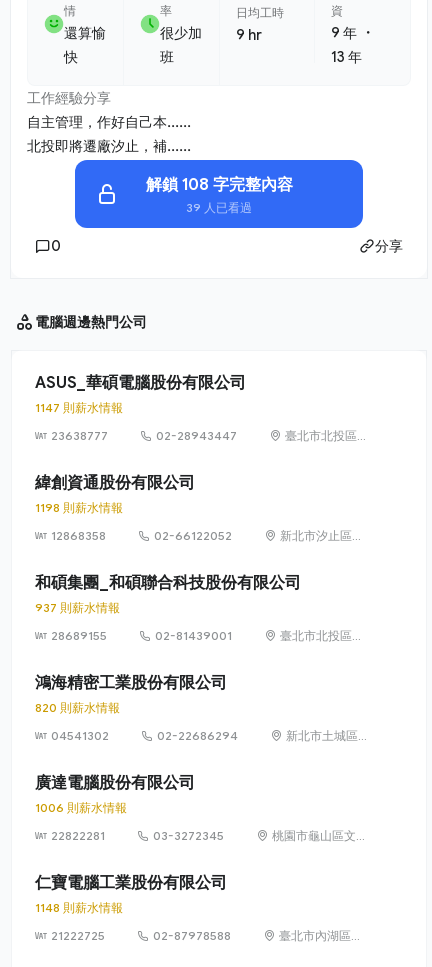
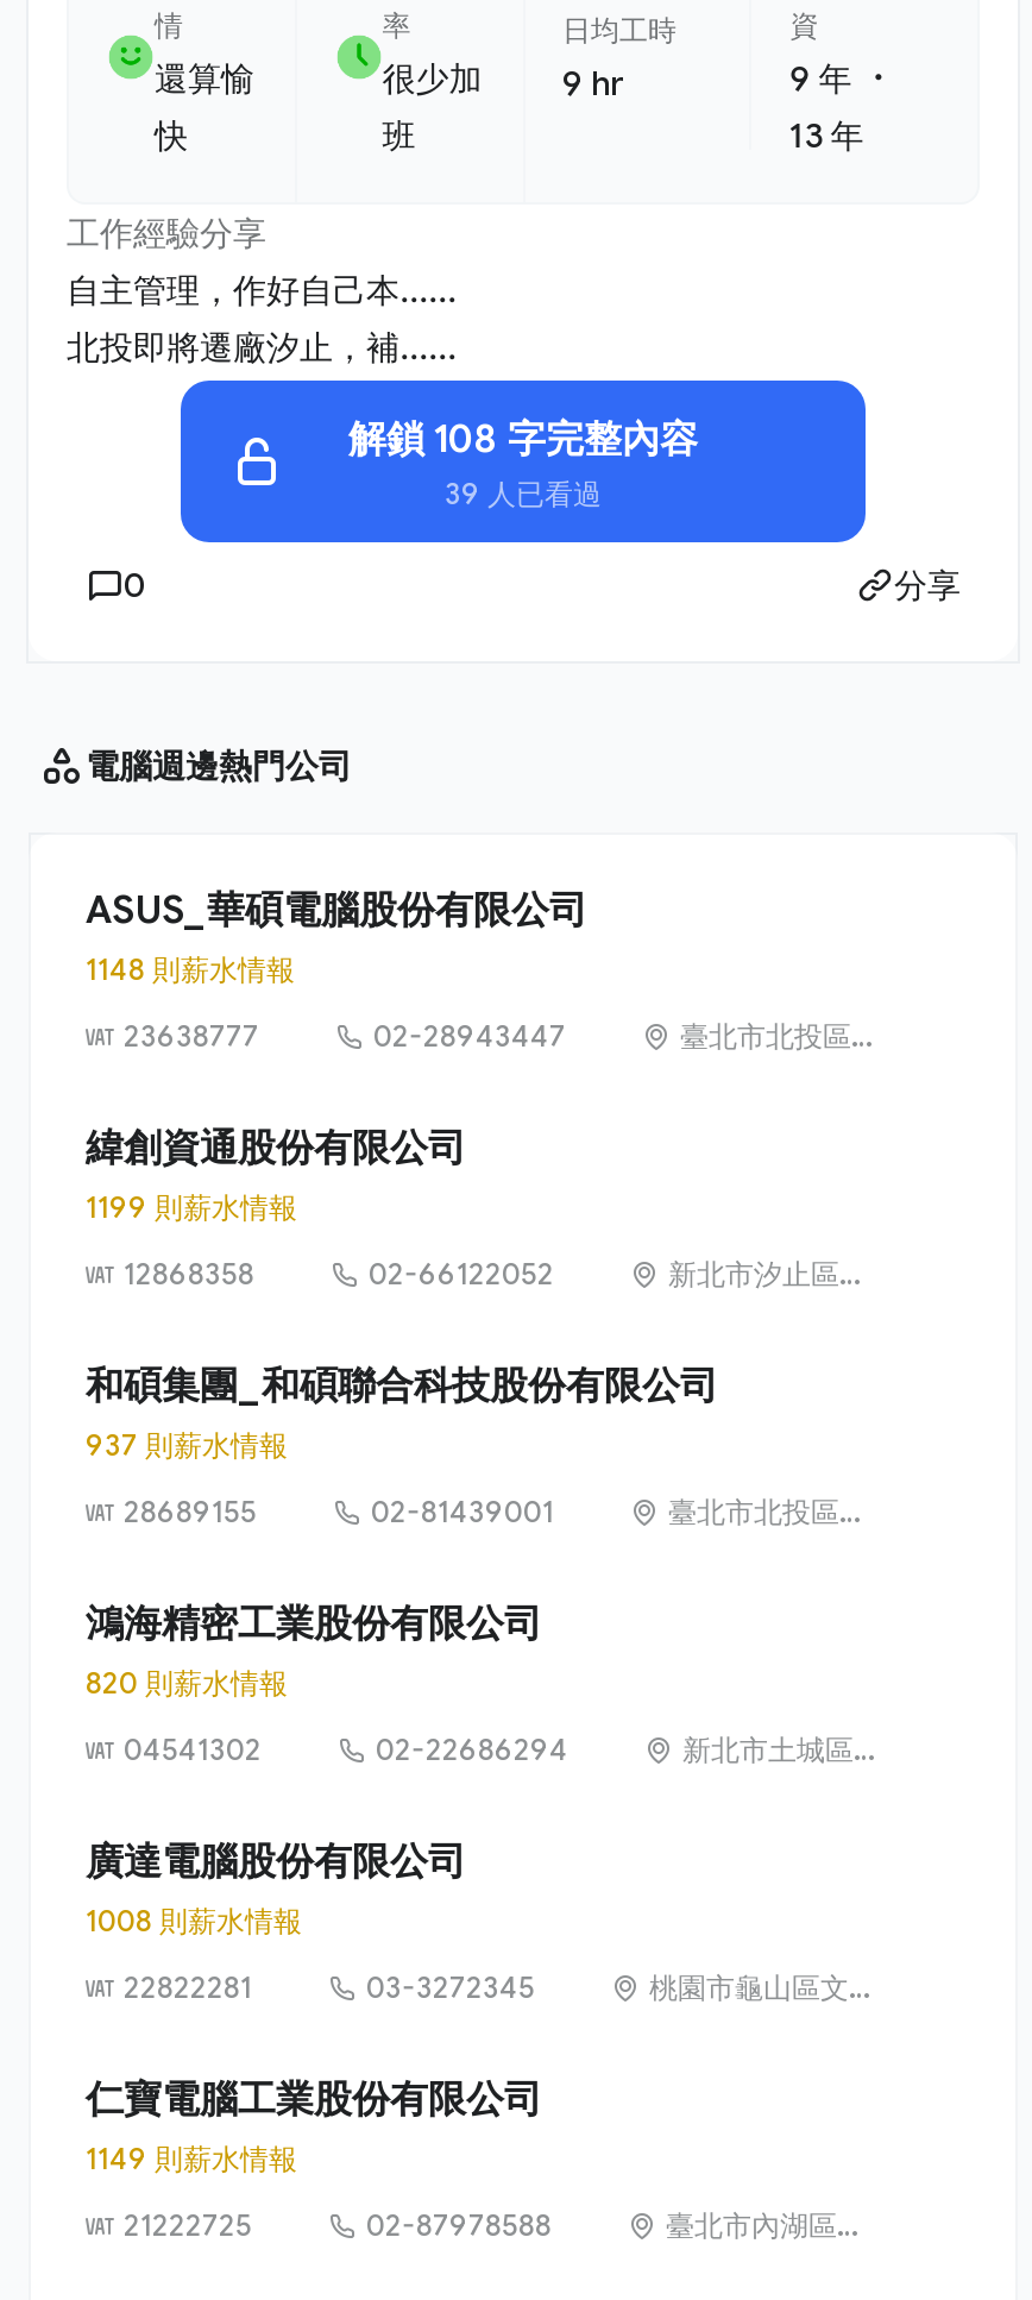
[35,400,123,415] 1147 則薪水情報 -> [86,952,295,987] 1148 則薪水情報
[35,500,123,515] 1198 則薪水情報 -> [86,1189,297,1225] 1199 則薪水情報
[35,800,127,815] 1006 則薪水情報 -> [86,1903,302,1939] 1008 則薪水情報
[35,900,123,915] 1148 則薪水情報 -> [86,2141,297,2177] 1149 則薪水情報

